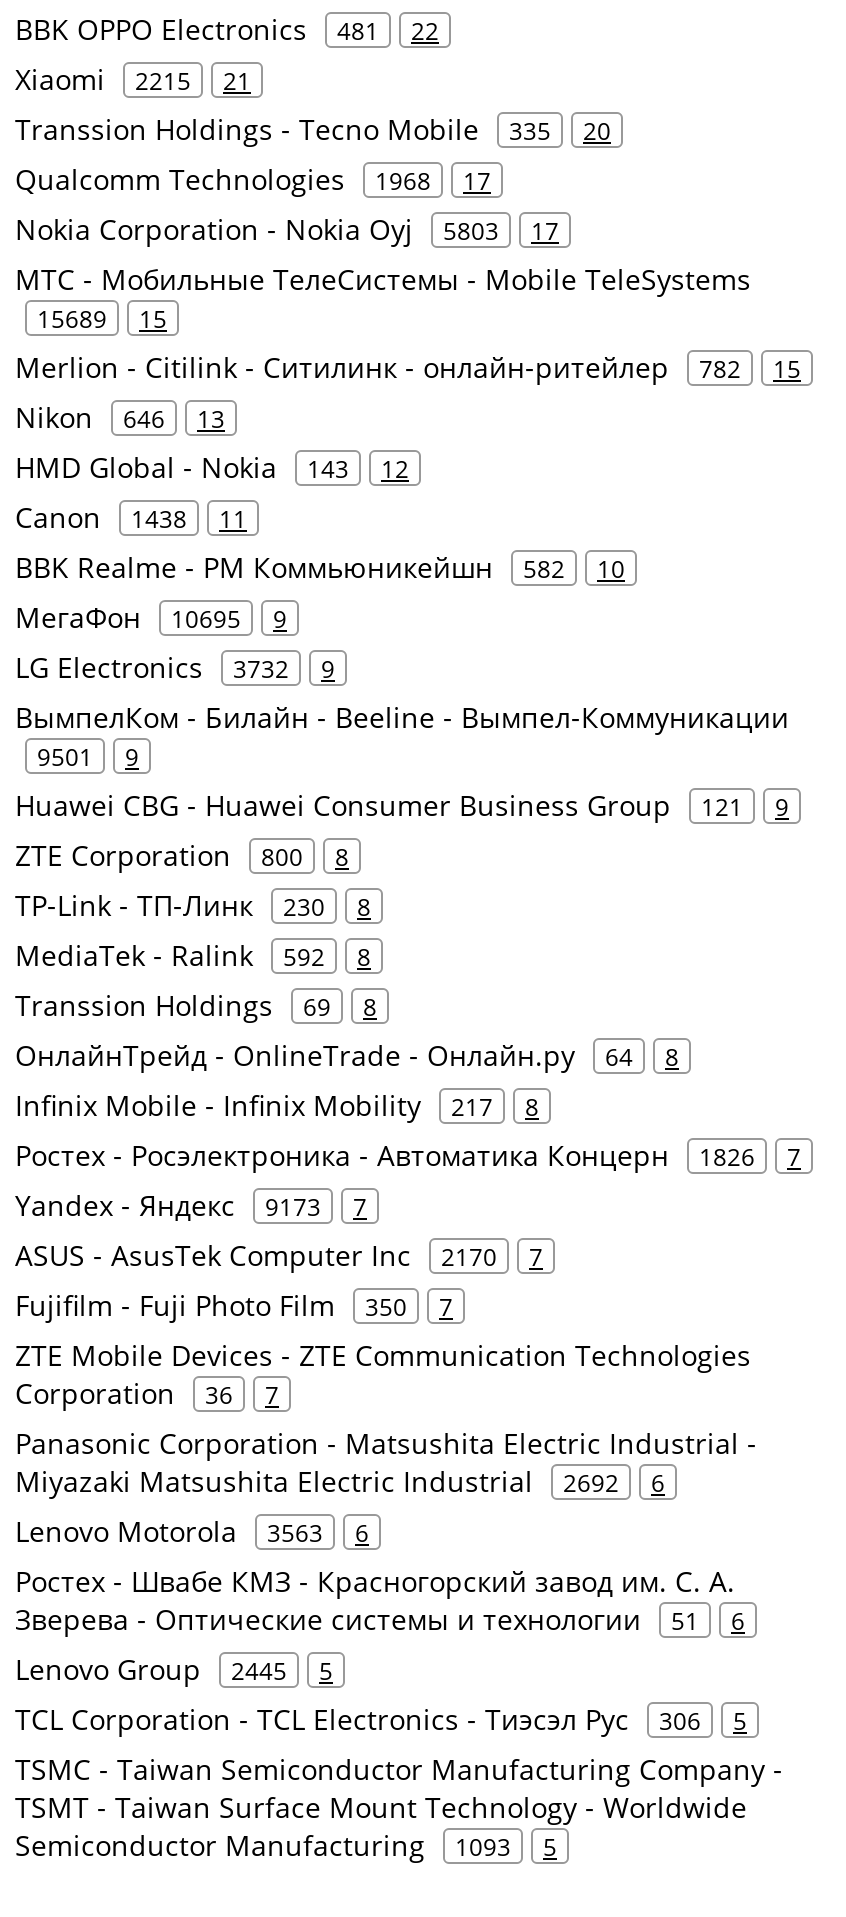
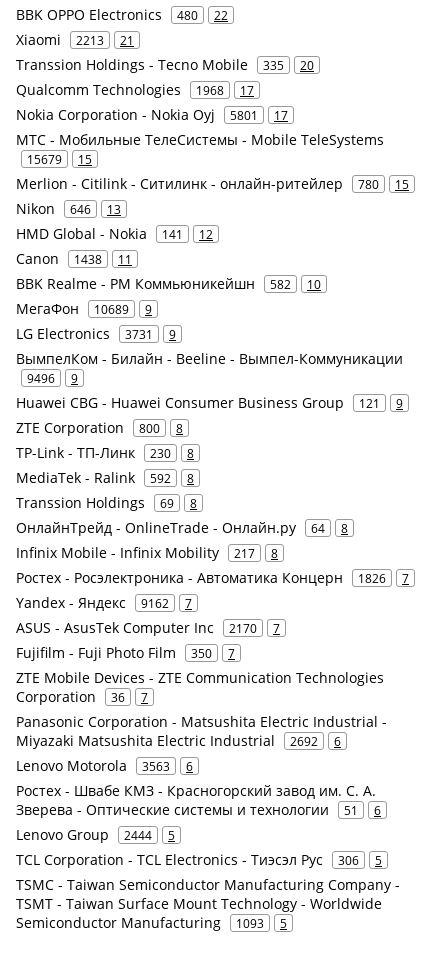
[15,10,439,48] BBK OPPO Electronics 481 22 -> [16,5,228,24] BBK OPPO Electronics 480 22
[15,60,251,98] Xiaomi 2215 21 -> [16,30,134,49] Xiaomi 2213 21
[443,214,499,246] 5803 -> [230,107,258,123] 5801
[37,302,167,334] 15689 15 -> [27,151,92,167] 15679 15
[15,348,801,386] Merlion - Citilink - Ситилинк - онлайн-ритейлер 782 15 -> [16,174,409,193] Merlion - Citilink - Ситилинк - онлайн-ритейлер 780 15
[15,448,409,486] HMD Global - Nokia 143 12 -> [16,224,213,243] HMD Global - Nokia 141 12
[15,598,287,636] МегаФон 10695 9 -> [16,299,152,318] МегаФон 10689 9
[15,648,335,686] LG Electronics 3732 9 -> [16,324,176,343] LG Electronics 3731 9
[37,740,139,772] 9501 9 -> [27,370,78,386] 9496 9
[15,1186,367,1224] Yandex - Яндекс 9173 7 -> [16,593,192,612] Yandex - Яндекс 9162 7
[15,1650,333,1688] Lenovo Group 2445 5 -> [16,825,175,844] Lenovo Group 2444 5

